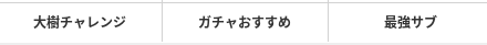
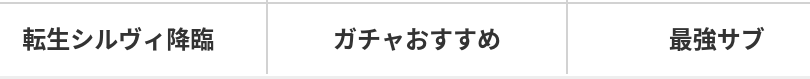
[33,13,126,32] 大樹チャレンジ -> [22,22,214,56] 転生シルヴィ降臨

